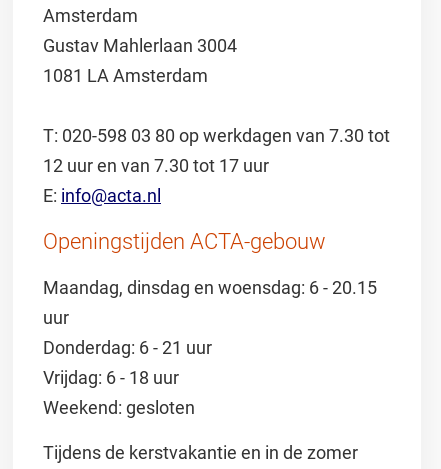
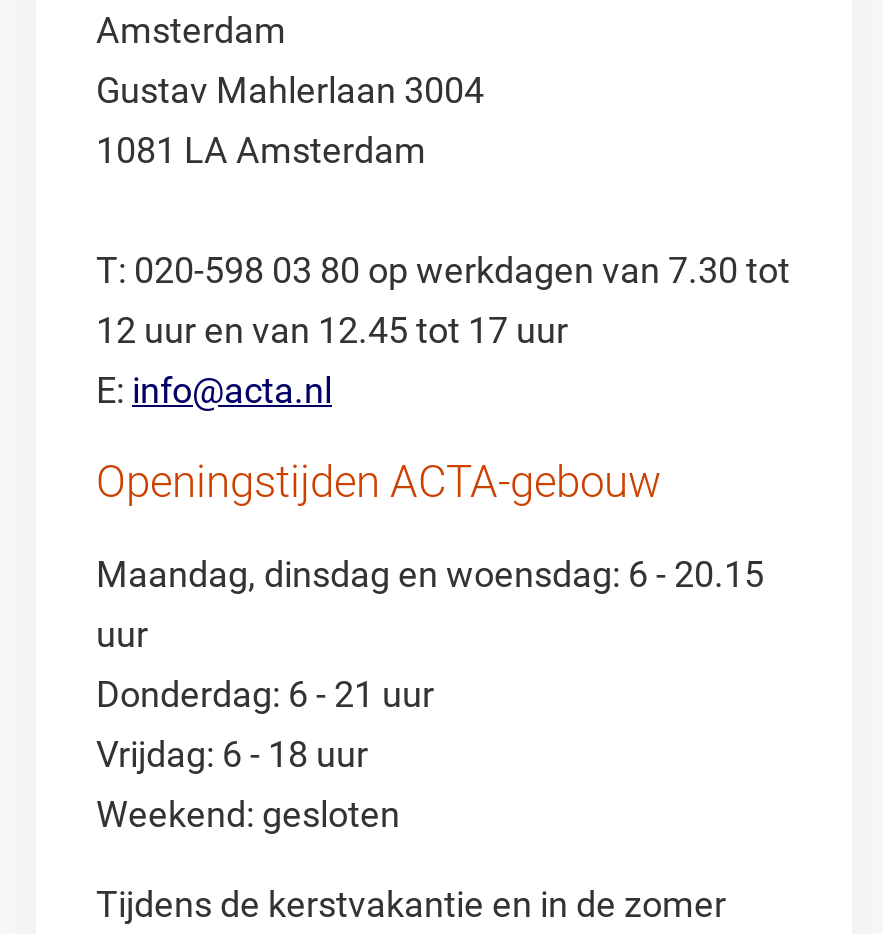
[43,155,269,176] 12 uur en van 7.30 tot 17 uur -> [96,309,568,351] 12 uur en van 12.45 tot 17 uur

